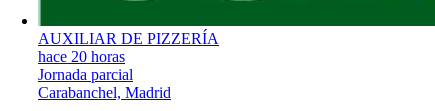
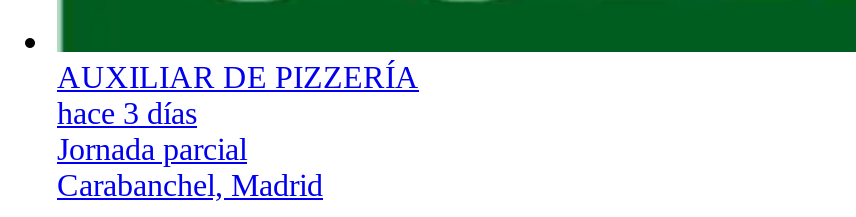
[38,48,125,65] hace 20 horas -> [57,96,197,130] hace 3 días

